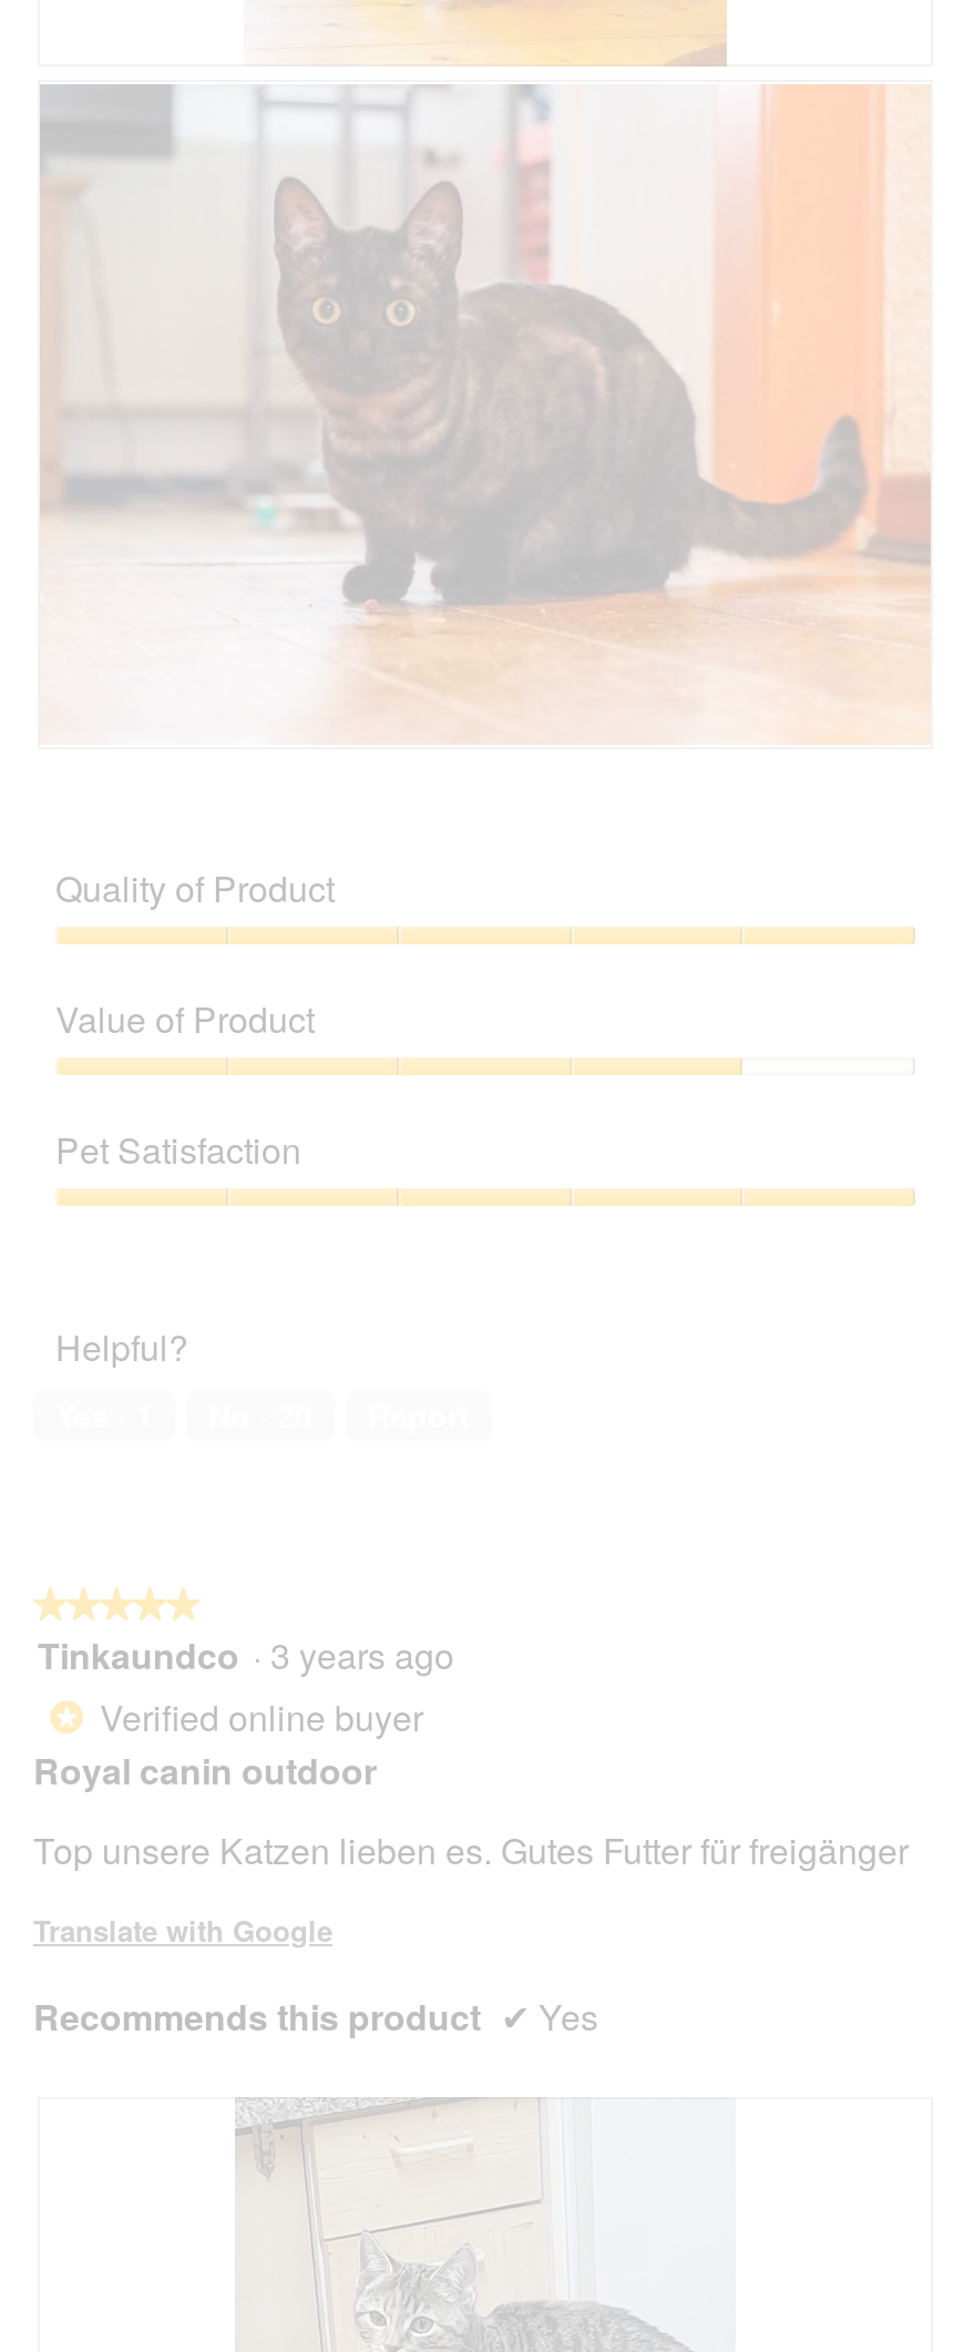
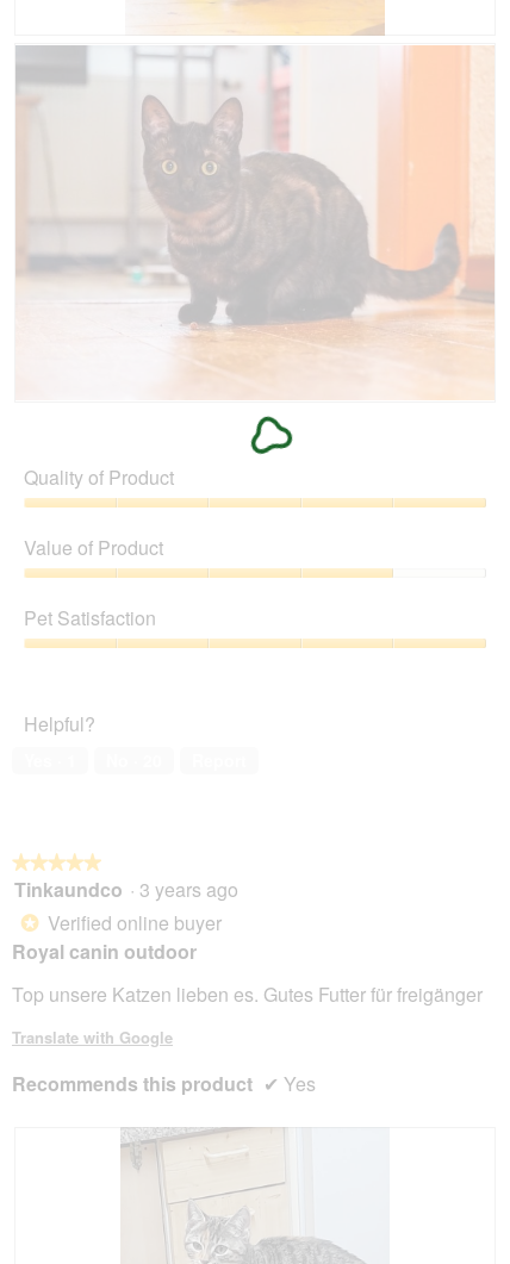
none -> [249,415,294,456] [image]

